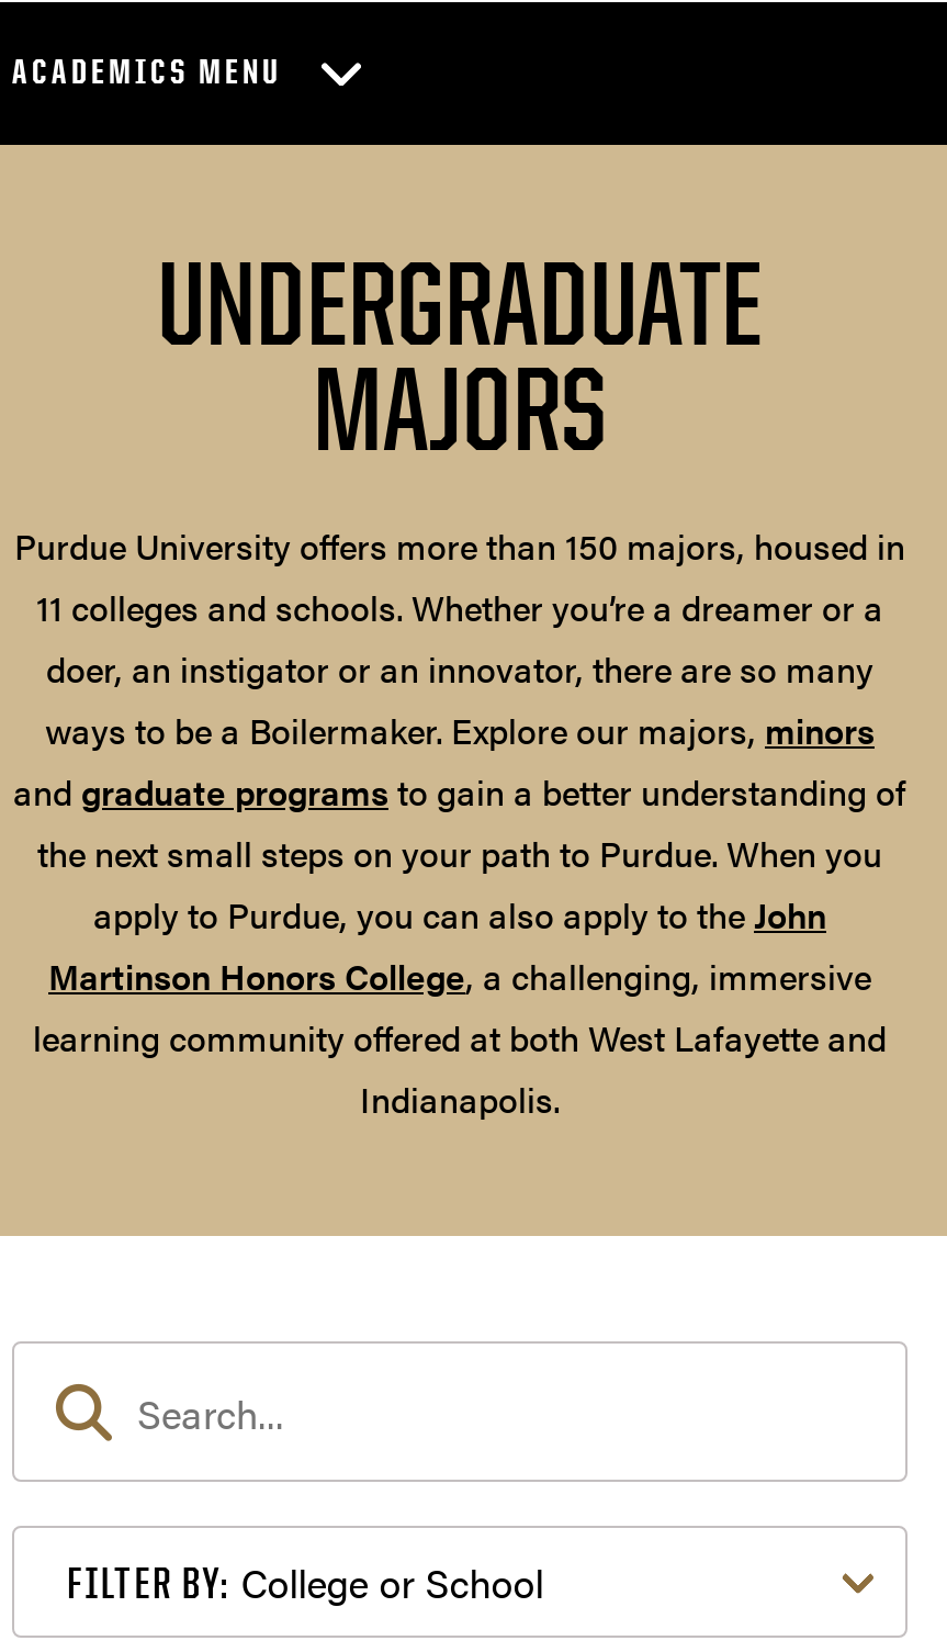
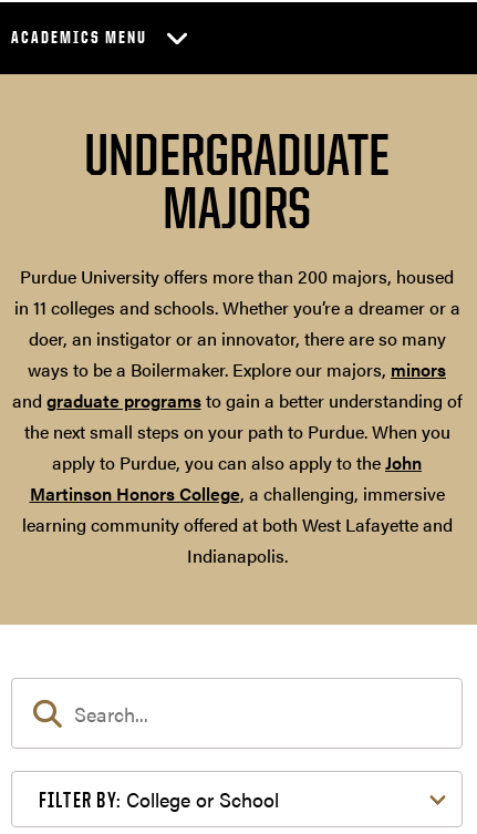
[14,521,905,633] Purdue University offers more than 150 majors, housed in | 11 colleges and schools. Whether you’re a dreamer or a -> [14,264,460,320] Purdue University offers more than 200 majors, housed | in 11 colleges and schools. Whether you’re a dreamer or a

